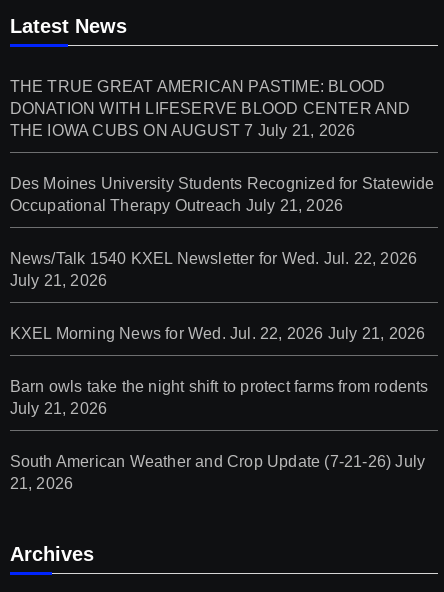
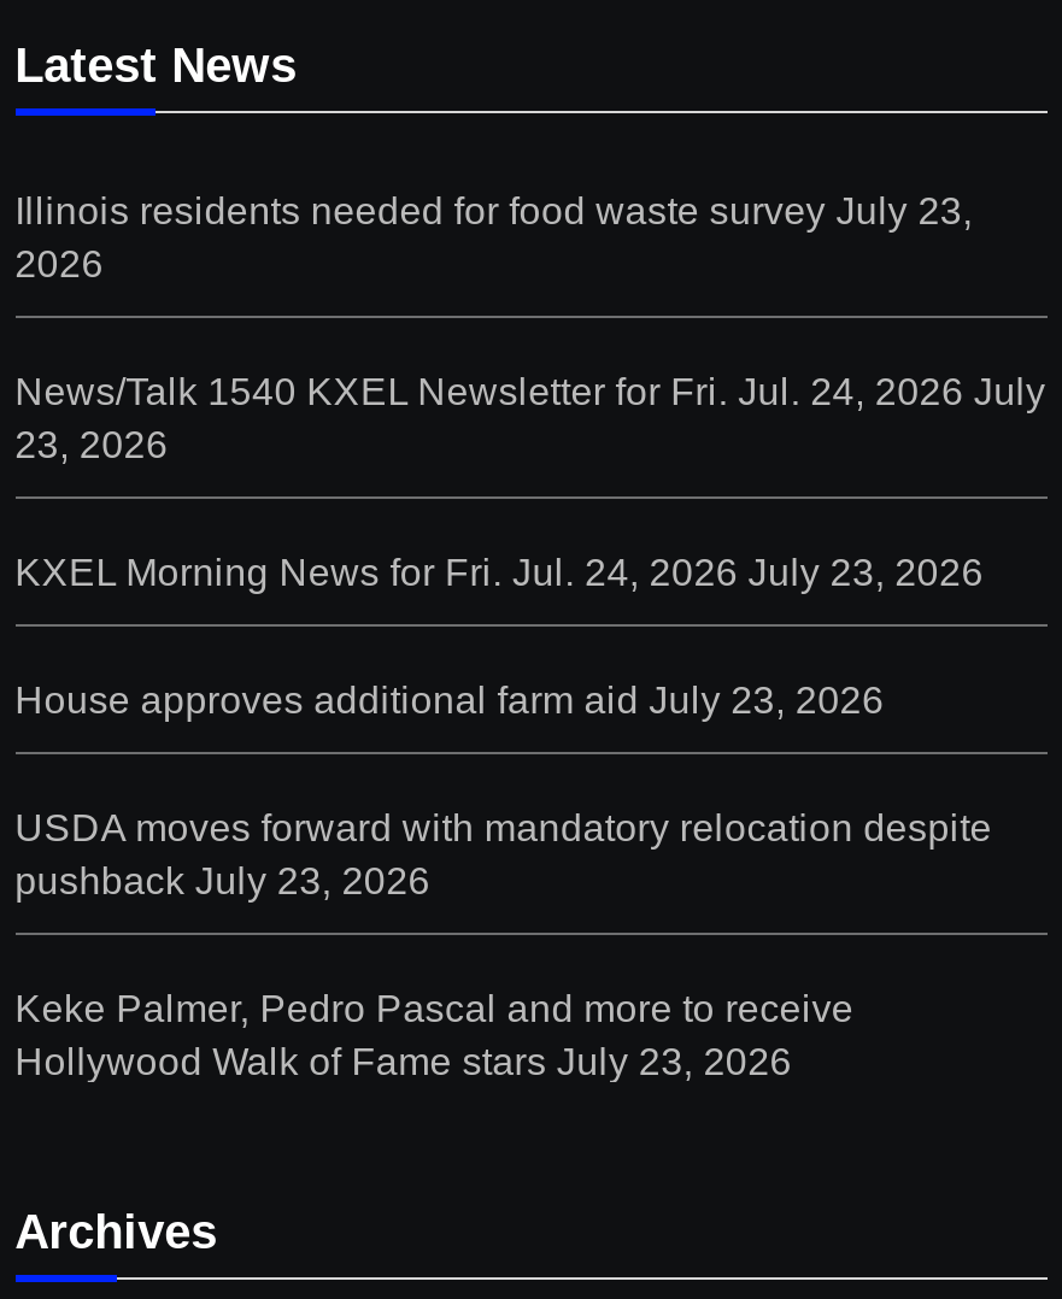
[10,78,411,139] THE TRUE GREAT AMERICAN PASTIME: BLOOD | DONATION WITH LIFESERVE BLOOD CENTER AND | THE IOWA CUBS ON AUGUST 7 July 21, 2026 -> [15,190,972,284] Illinois residents needed for food waste survey July 23, | 2026
[10,175,435,214] Des Moines University Students Recognized for Statewide | Occupational Therapy Outreach July 21, 2026 -> [15,371,1046,465] News/Talk 1540 KXEL Newsletter for Fri. Jul. 24, 2026 July | 23, 2026
[10,250,417,289] News/Talk 1540 KXEL Newsletter for Wed. Jul. 22, 2026 | July 21, 2026 -> [15,551,983,592] KXEL Morning News for Fri. Jul. 24, 2026 July 23, 2026
[10,325,425,342] KXEL Morning News for Wed. Jul. 22, 2026 July 21, 2026 -> [15,679,884,720] House approves additional farm aid July 23, 2026
[10,378,429,417] Barn owls take the night shift to protect farms from rodents | July 21, 2026 -> [15,807,992,901] USDA moves forward with mandatory relocation despite | pushback July 23, 2026
[10,453,425,492] South American Weather and Crop Update (7-21-26) July | 21, 2026 -> [15,988,854,1082] Keke Palmer, Pedro Pascal and more to receive | Hollywood Walk of Fame stars July 23, 2026

